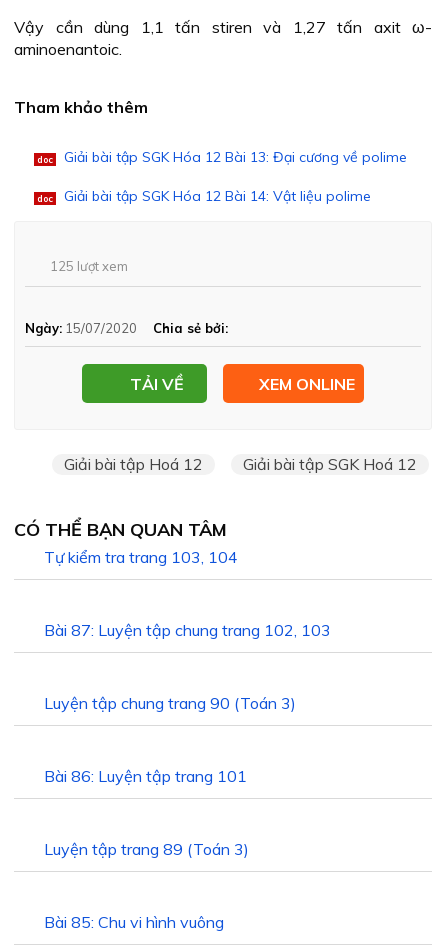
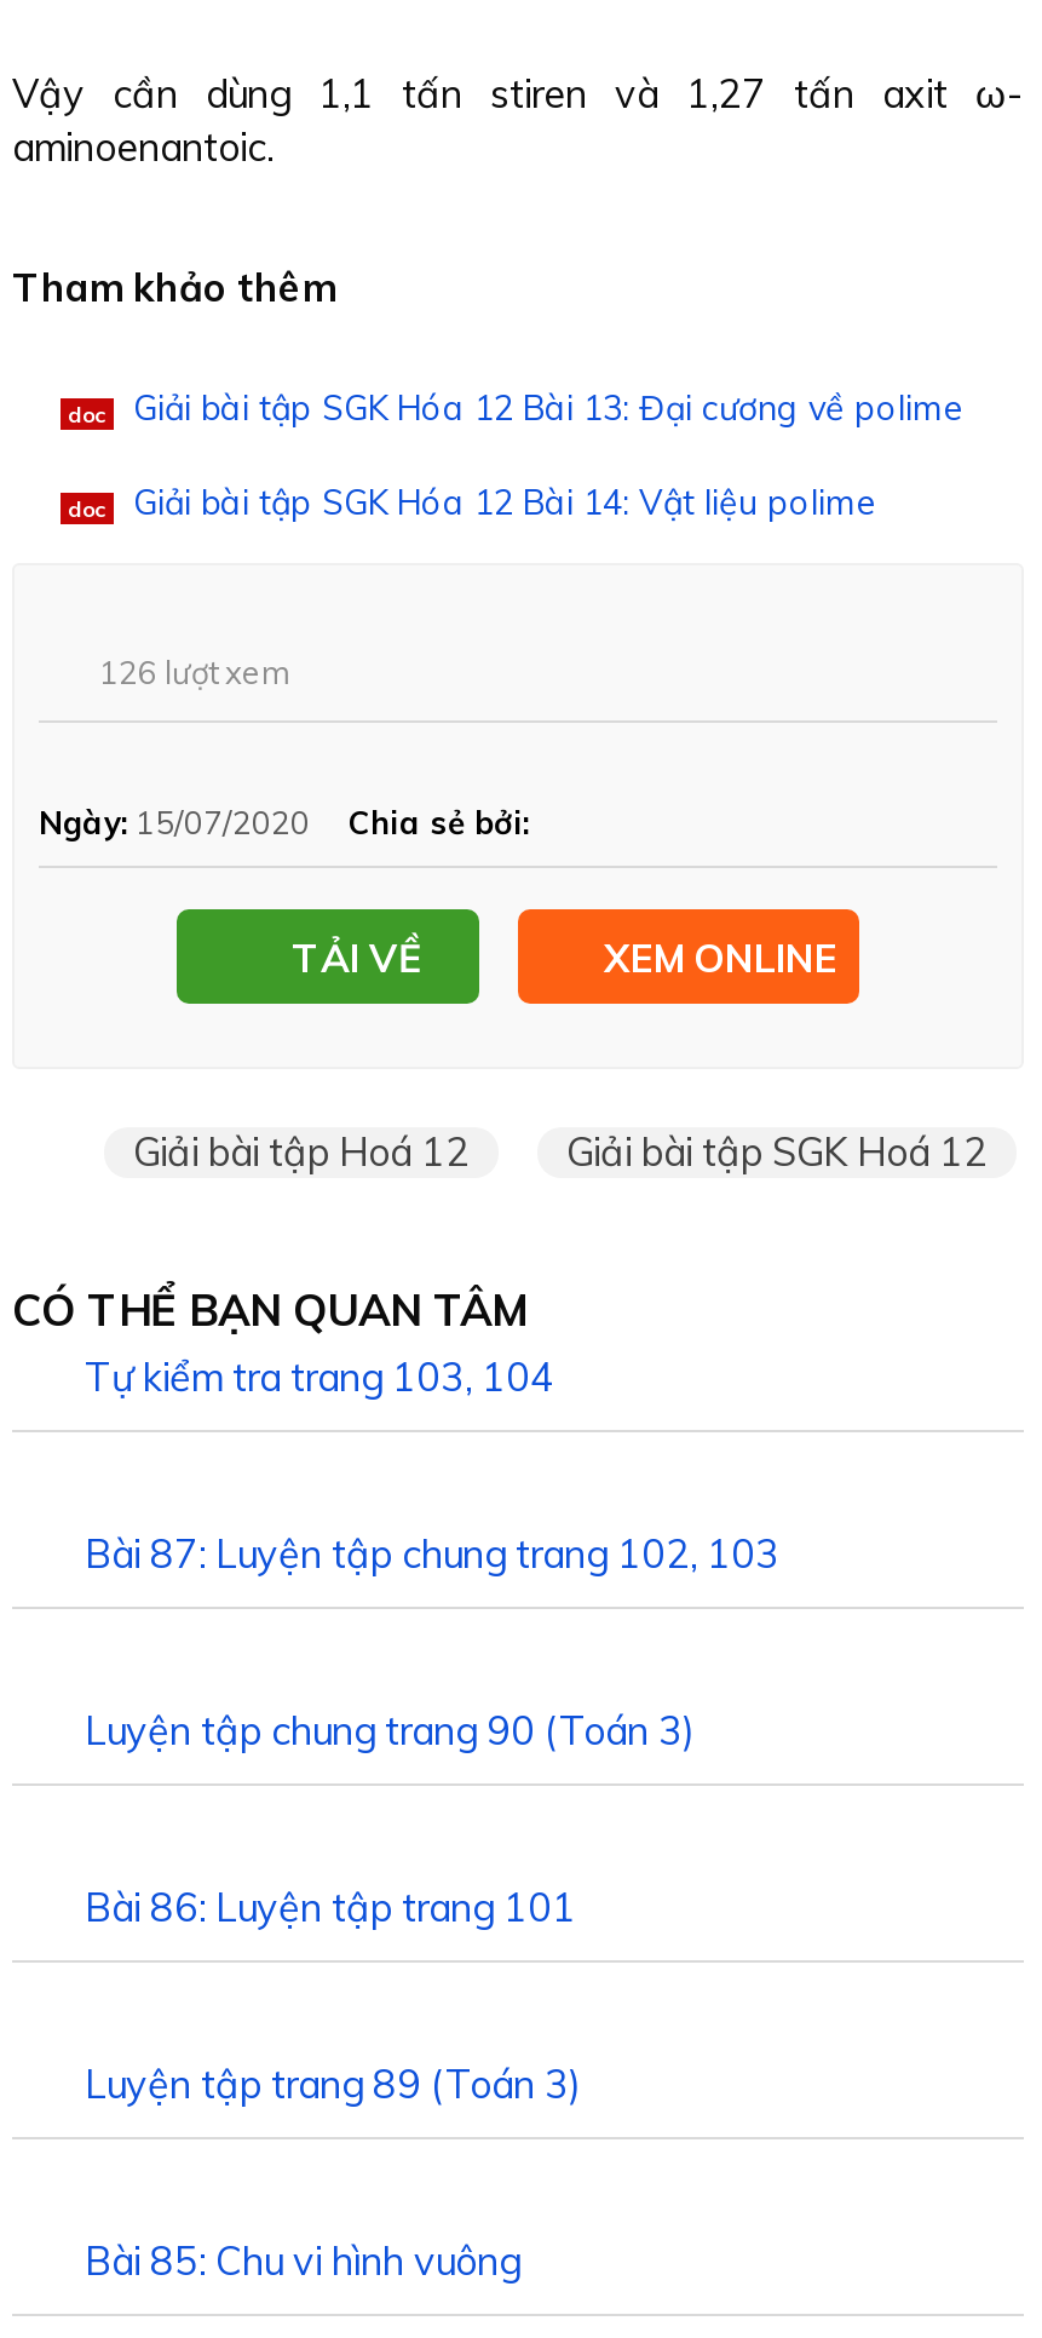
[50,258,128,274] 125 lượt xem -> [99,652,288,691] 126 lượt xem

